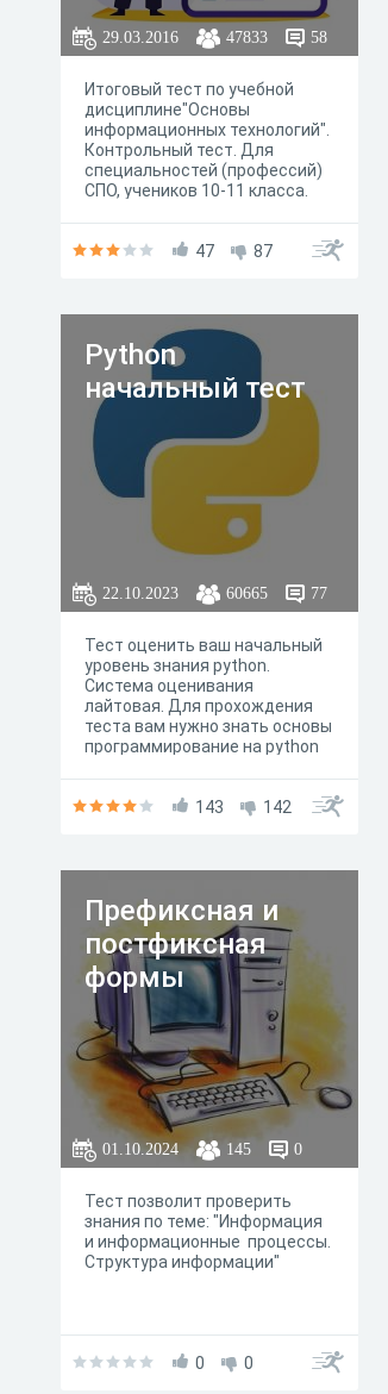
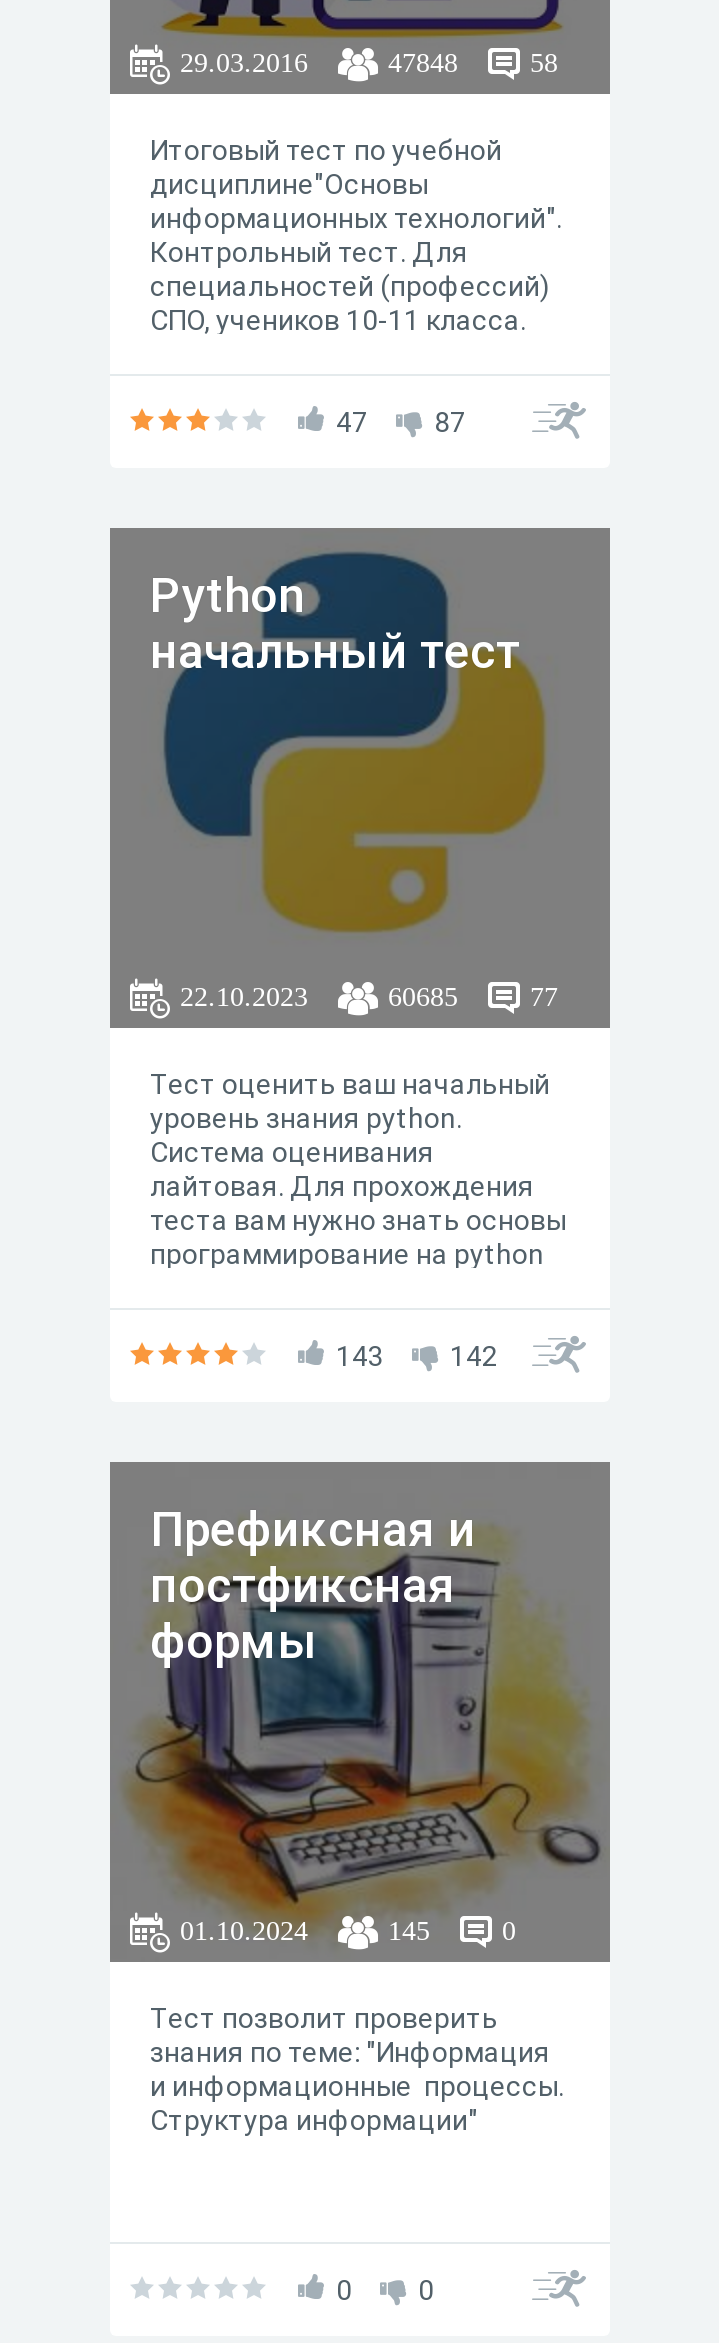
[226,27,268,44] 47833 -> [388,46,458,74] 47848
[226,583,268,600] 60665 -> [388,980,458,1008] 60685

